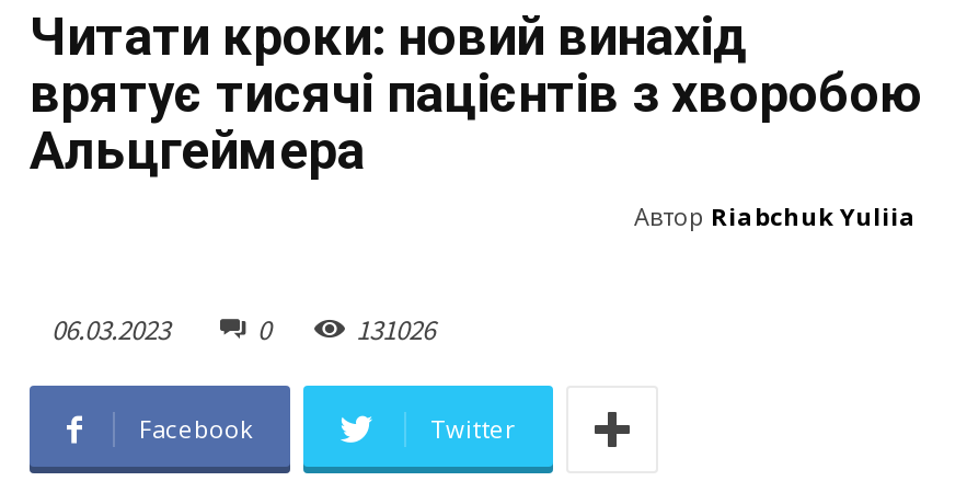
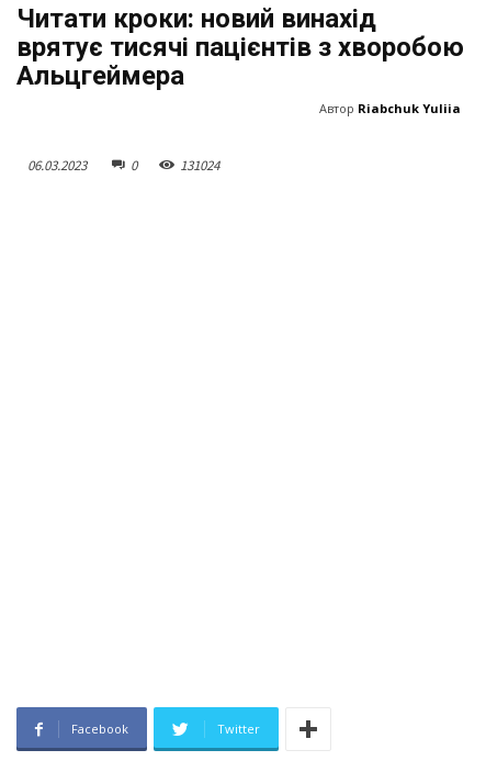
[356,310,435,347] 131026 -> [180,155,219,174] 131024

